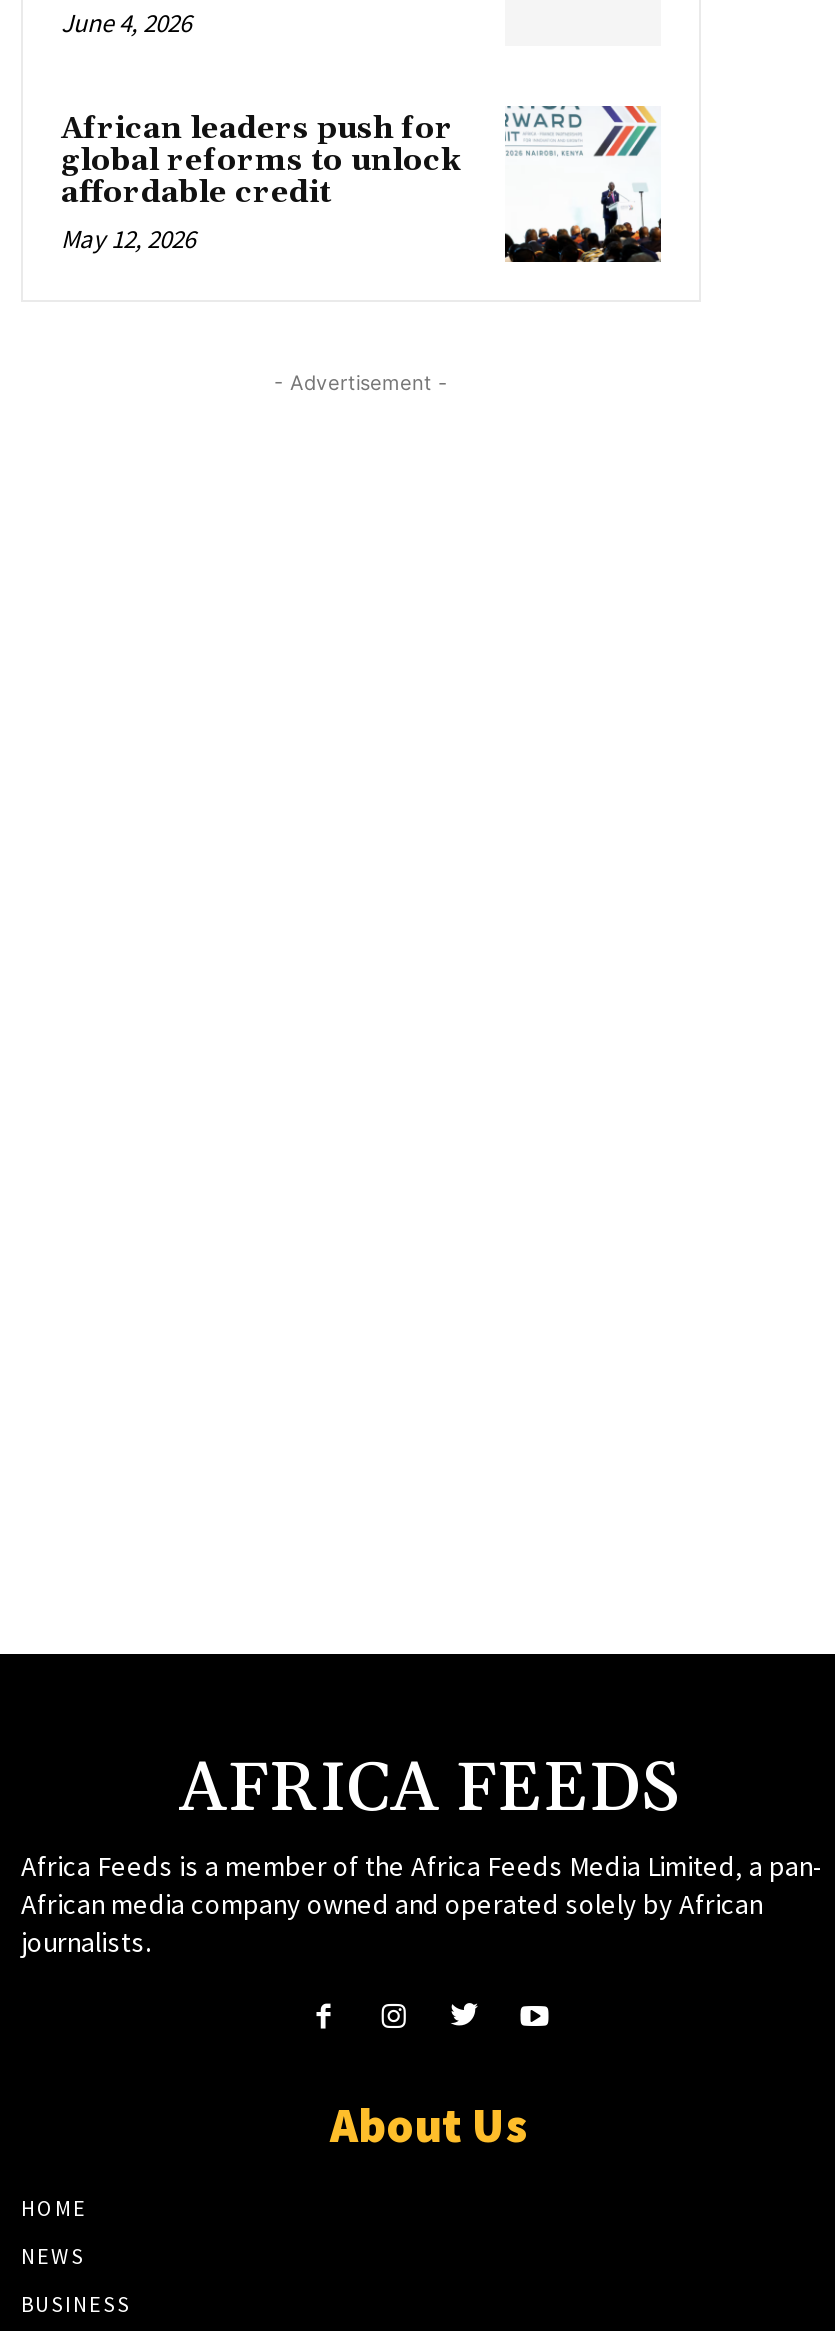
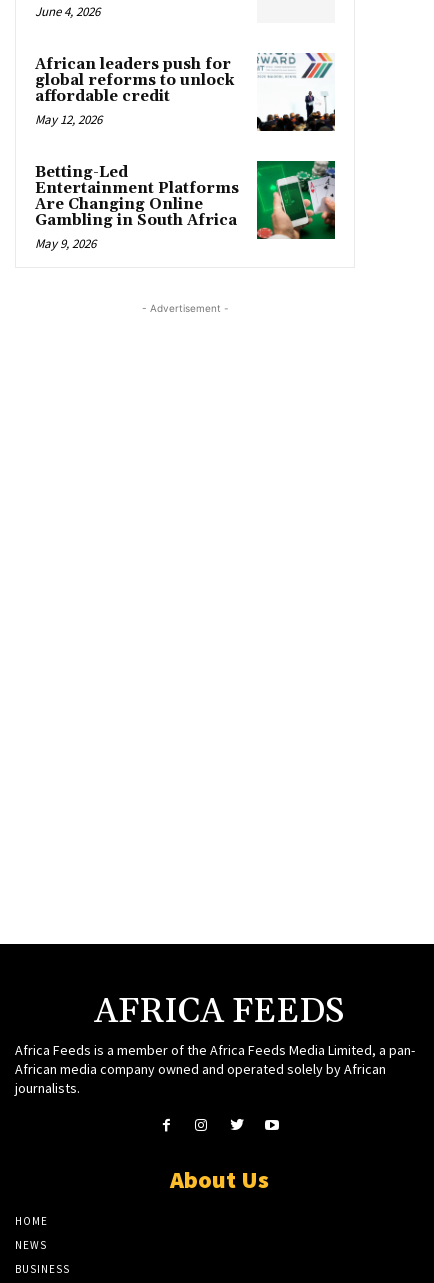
none -> [35,160,336,251] [image] | Betting-Led | Entertainment Platforms | Are Changing Online | Gambling in South Africa | May 9, 2026

